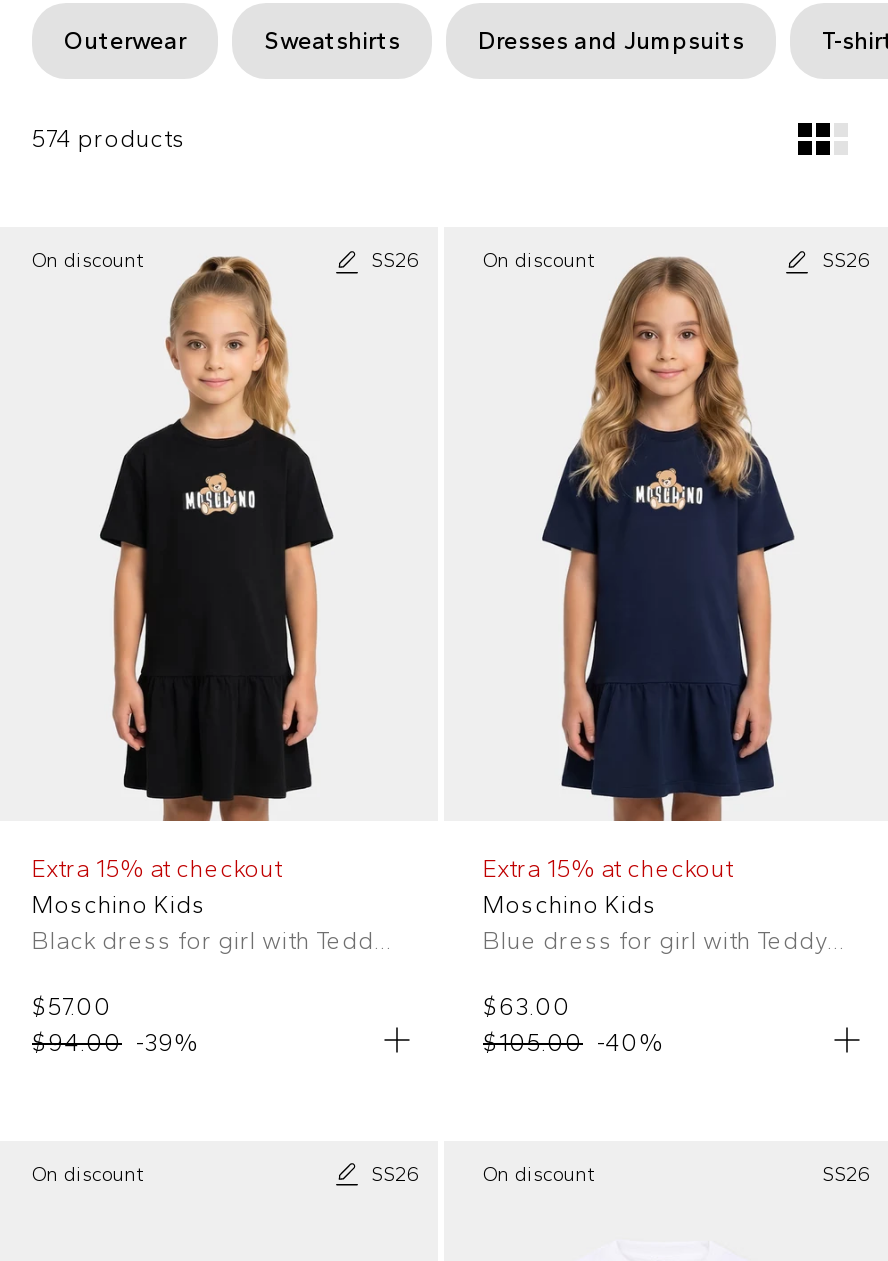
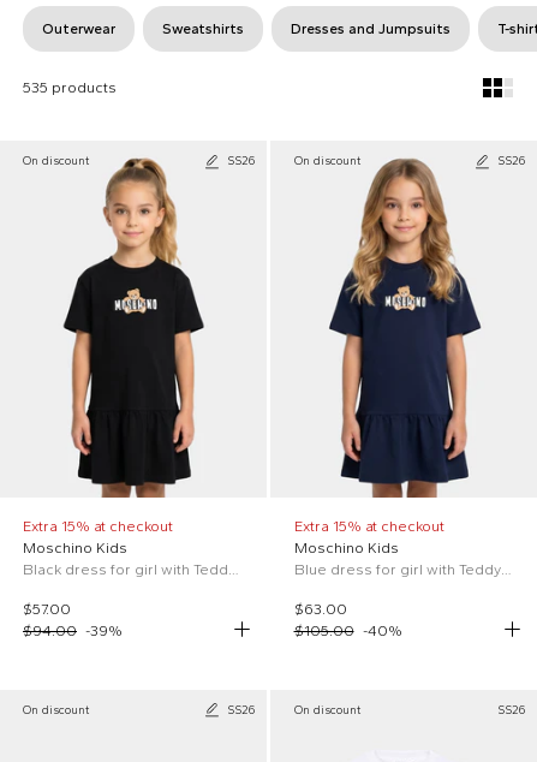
[32,125,186,153] 574 products -> [23,79,117,96] 535 products

